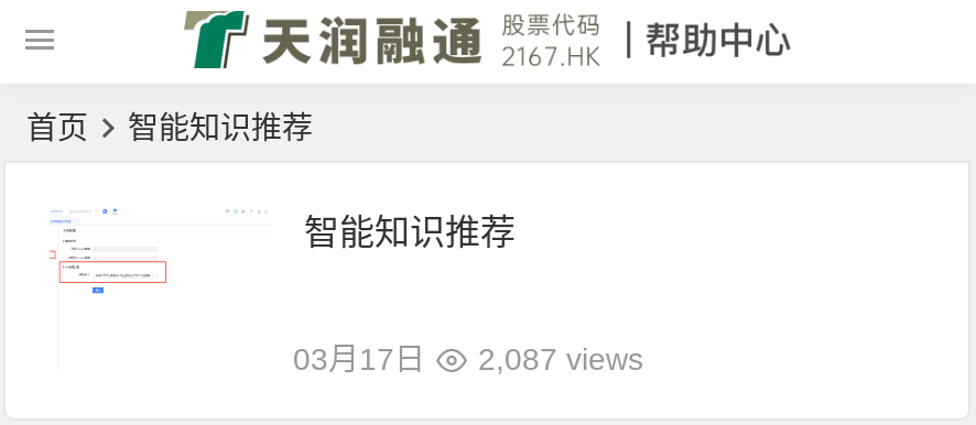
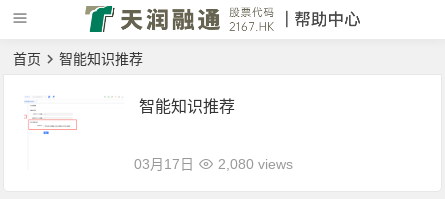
[293,341,643,377] 03月17日 2,087 views -> [134,156,293,172] 03月17日 2,080 views

